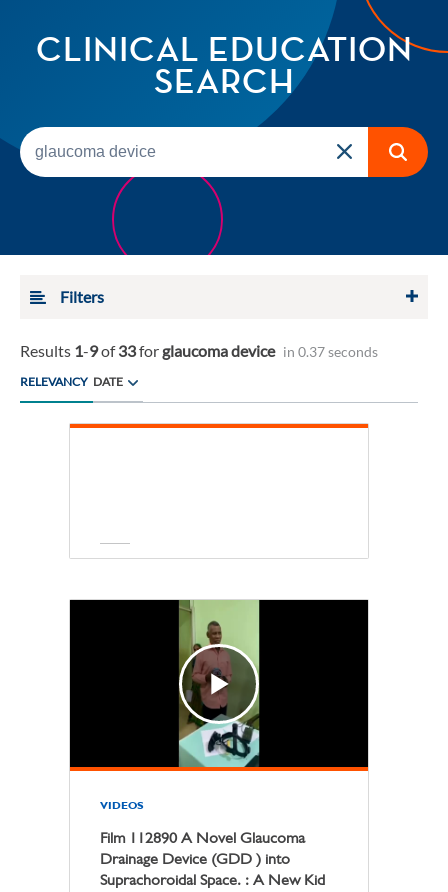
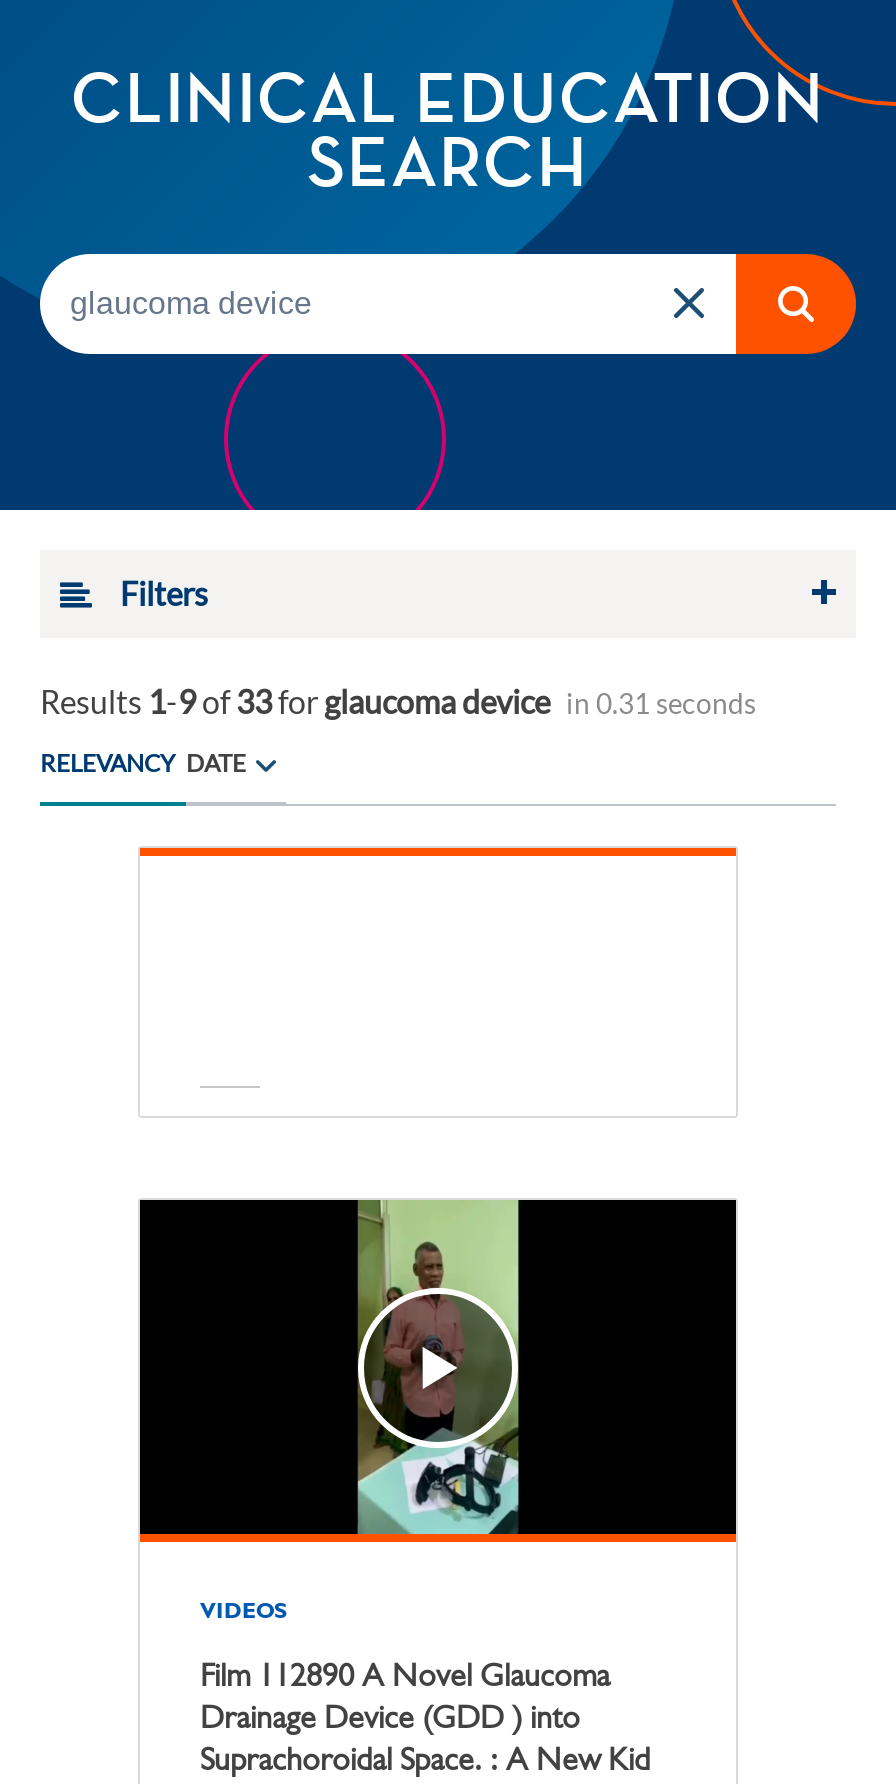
[20,341,378,360] Results 1-9of 33for glaucoma device in 0.37 seconds -> [40,682,756,720] Results 1-9of 33for glaucoma device in 0.31 seconds

